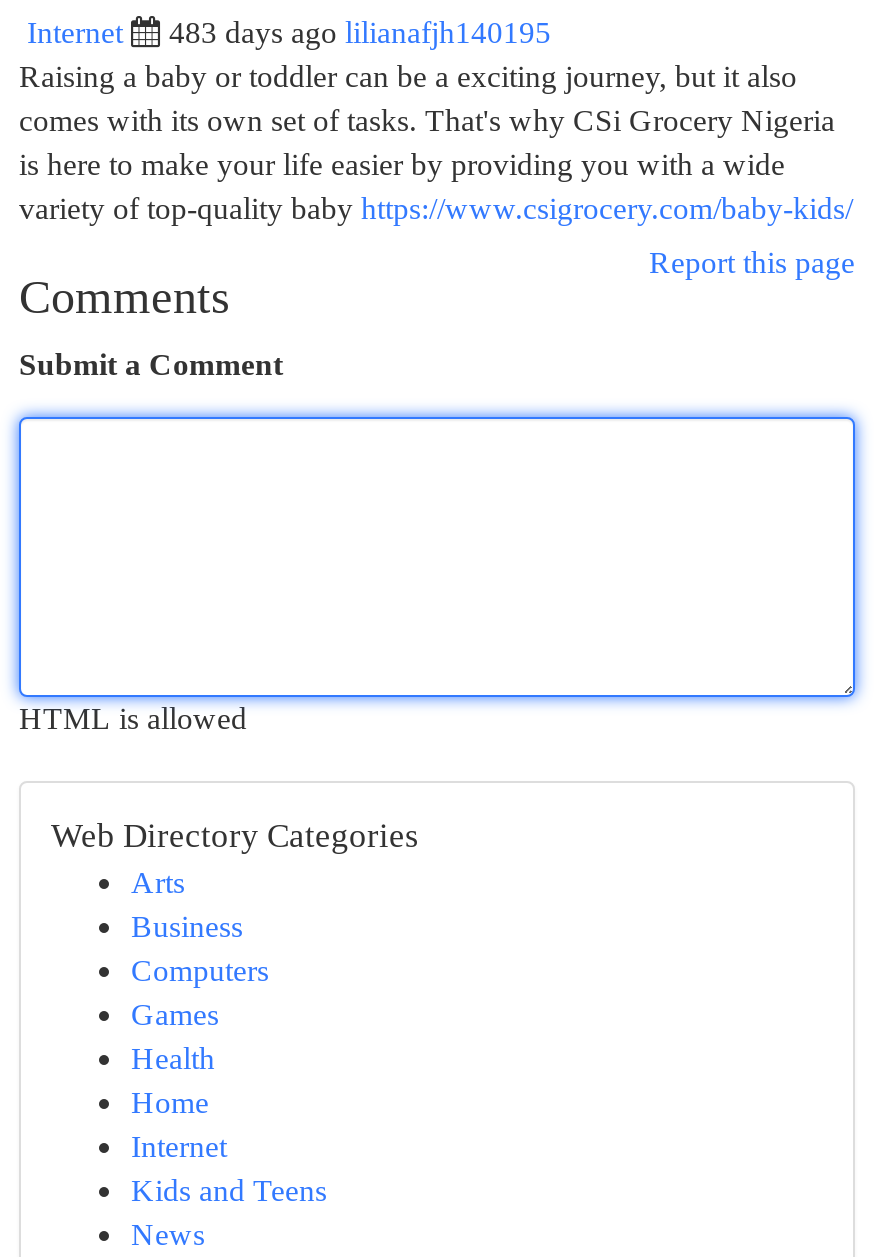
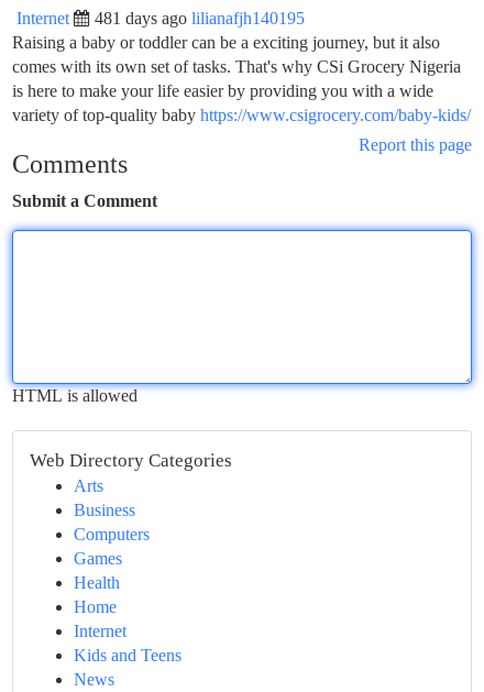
[169,15,551,49] 483 days ago lilianafjh140195 -> [95,9,305,28] 481 days ago lilianafjh140195

